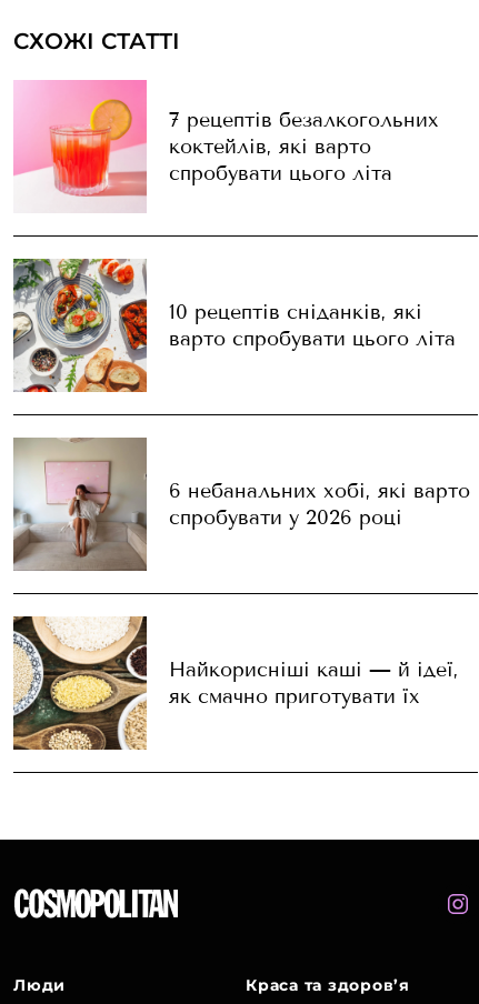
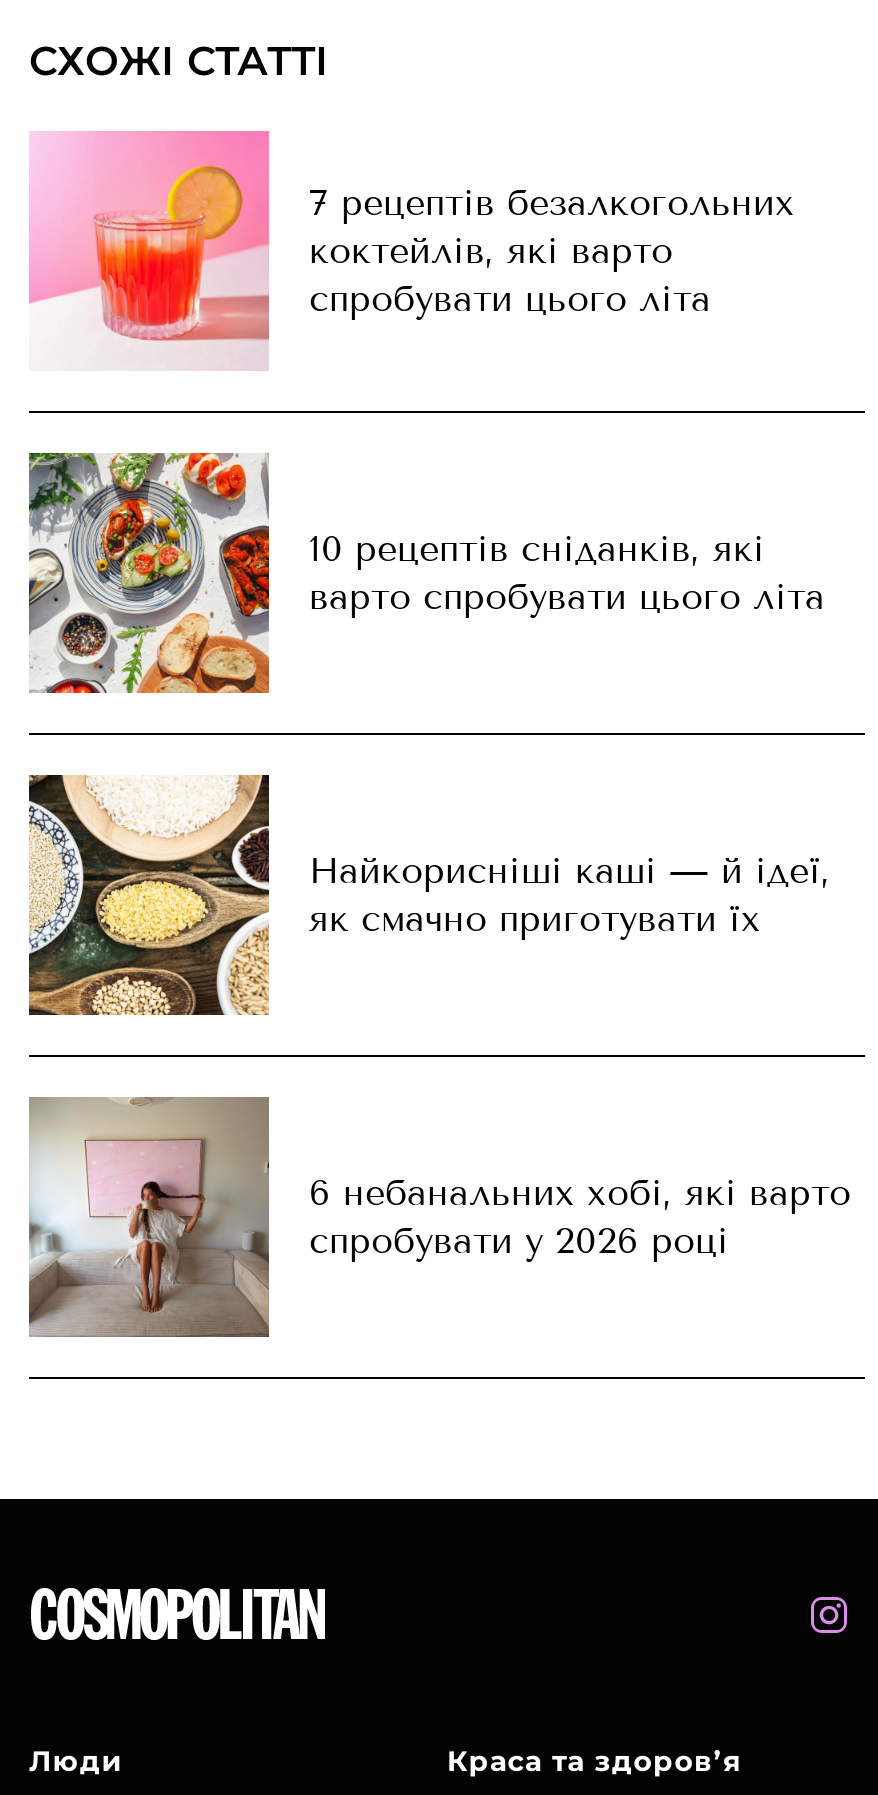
moved [11,438,470,571] -> [25,1097,851,1337]: [image] | 6 небанальних хобі, які варто | спробувати у 2026 році
moved [12,616,459,750] -> [29,775,831,1015]: [image] | Найкорисніші каші — й ідеї, | як смачно приготувати їх

